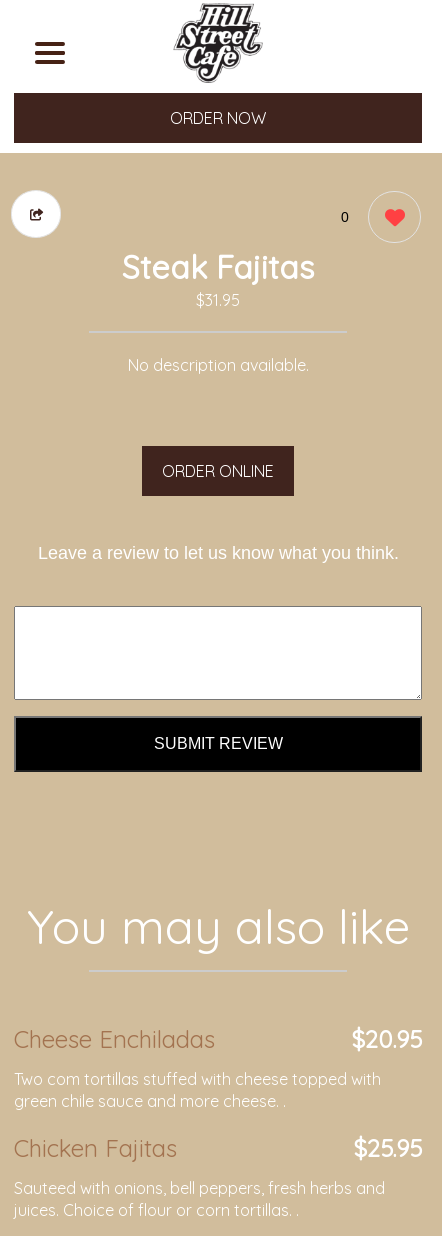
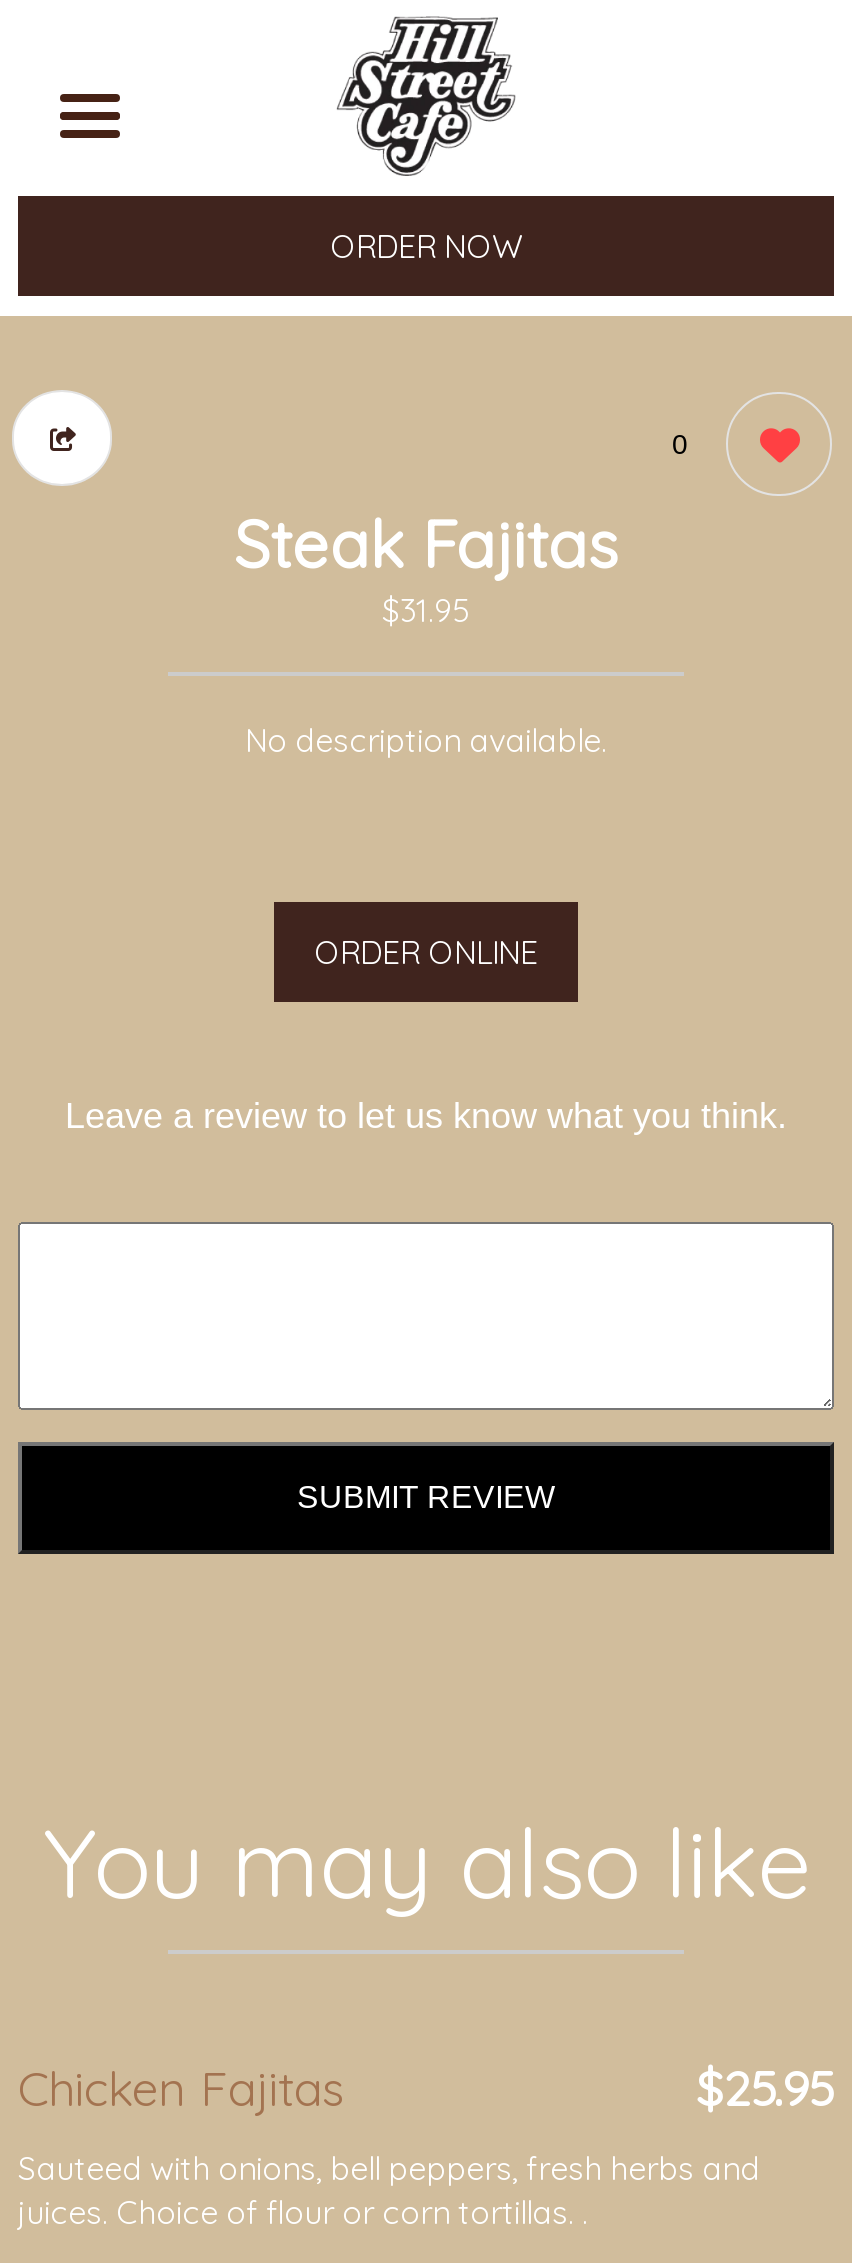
[14,1024,422,1111] Cheese Enchiladas | $20.95 | Two com tortillas stuffed with cheese topped with | green chile sauce and more cheese. . -> none

